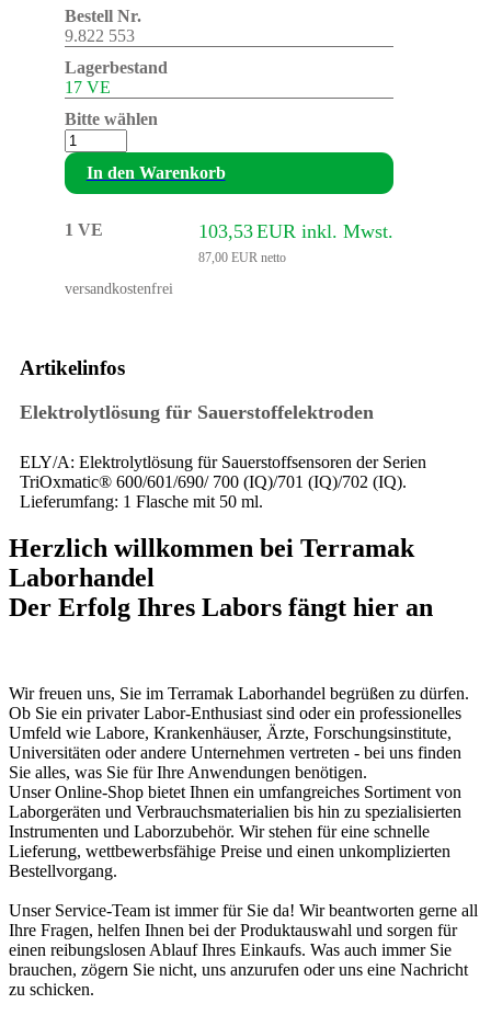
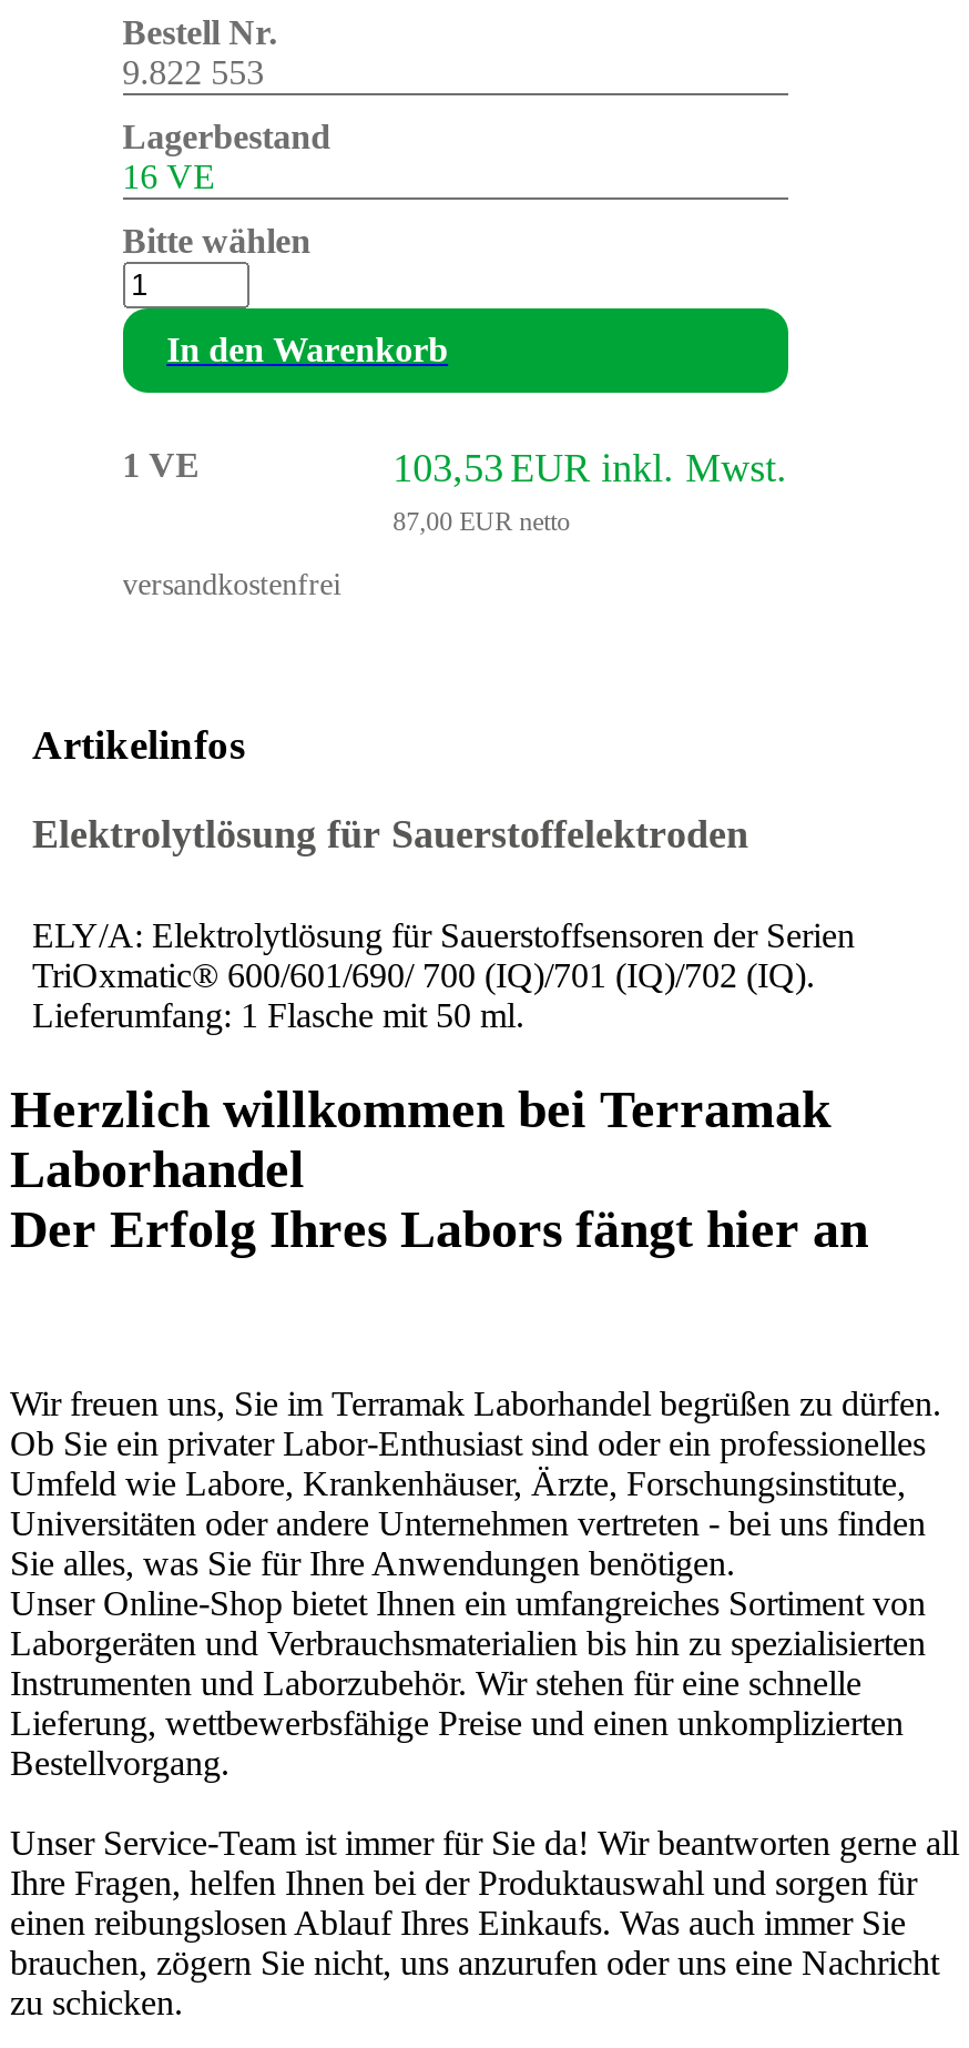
[64,78,110,97] 17 VE -> [122,158,215,196] 16 VE

